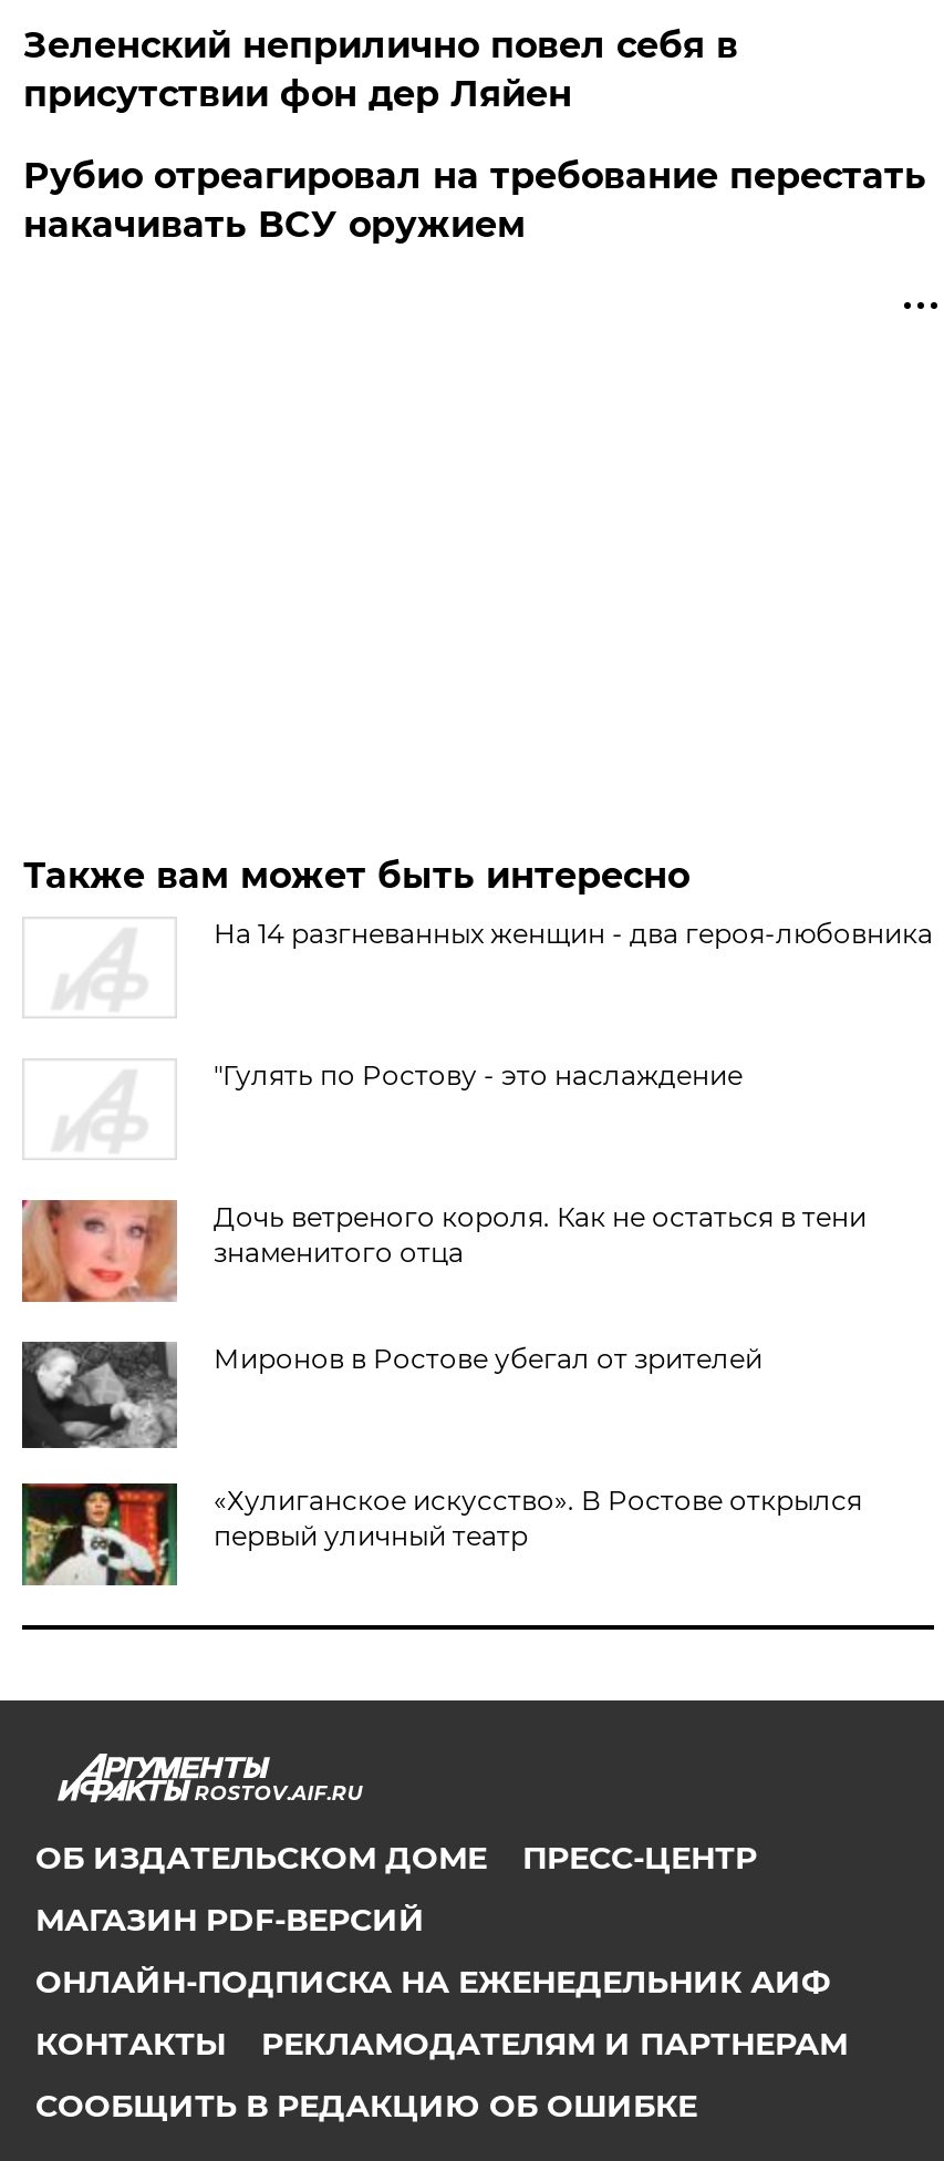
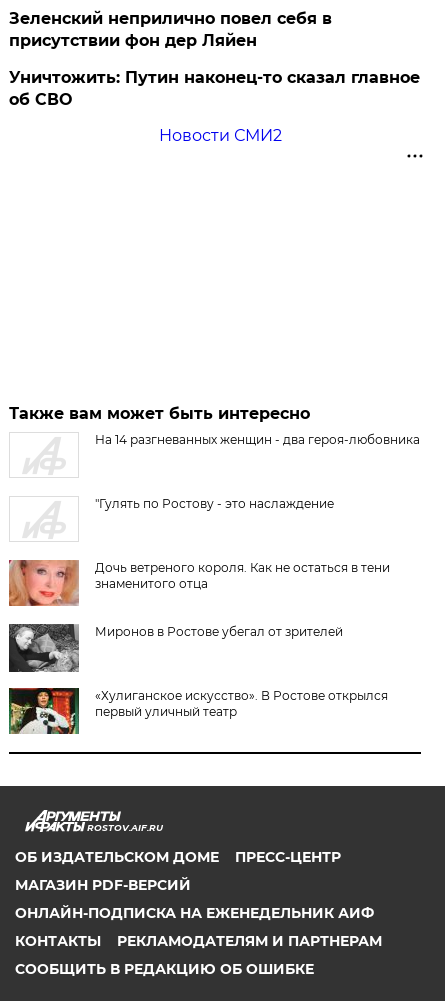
[23,155,926,246] Рубио отреагировал на требование перестать | накачивать ВСУ оружием -> [9,68,420,145] Уничтожить: Путин наконец-то сказал главное | об СВО | Новости СМИ2

